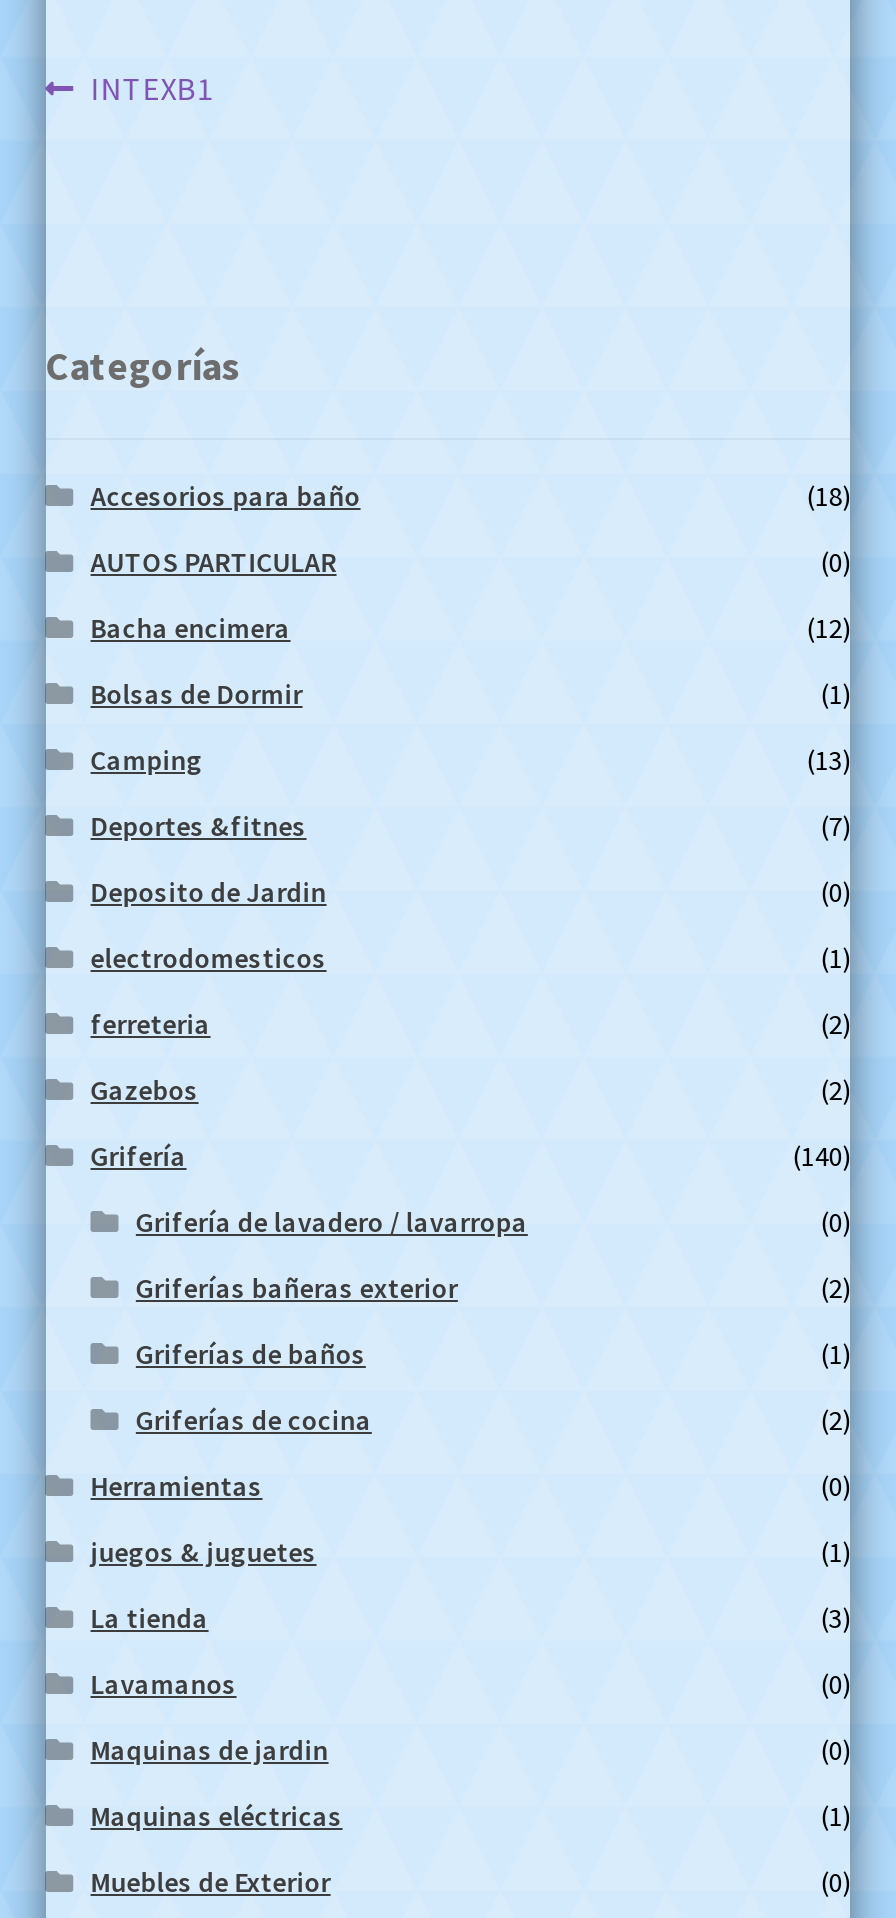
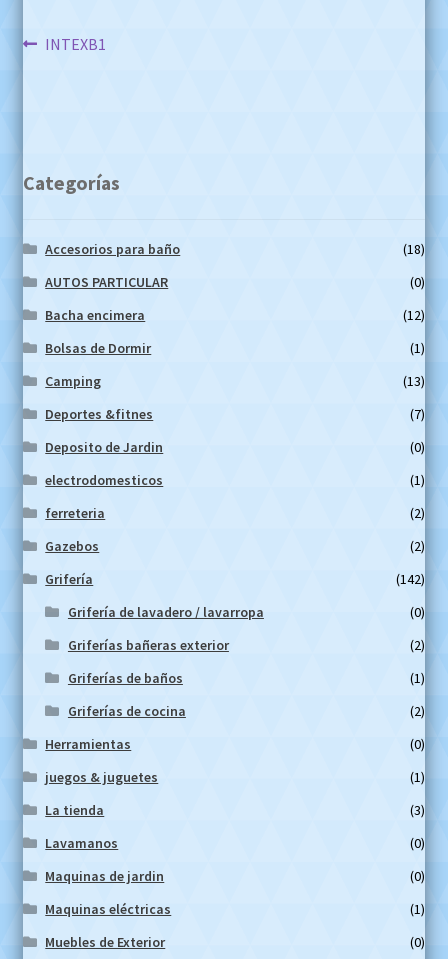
[793,1139,851,1175] (140) -> [396,569,425,587] (142)

